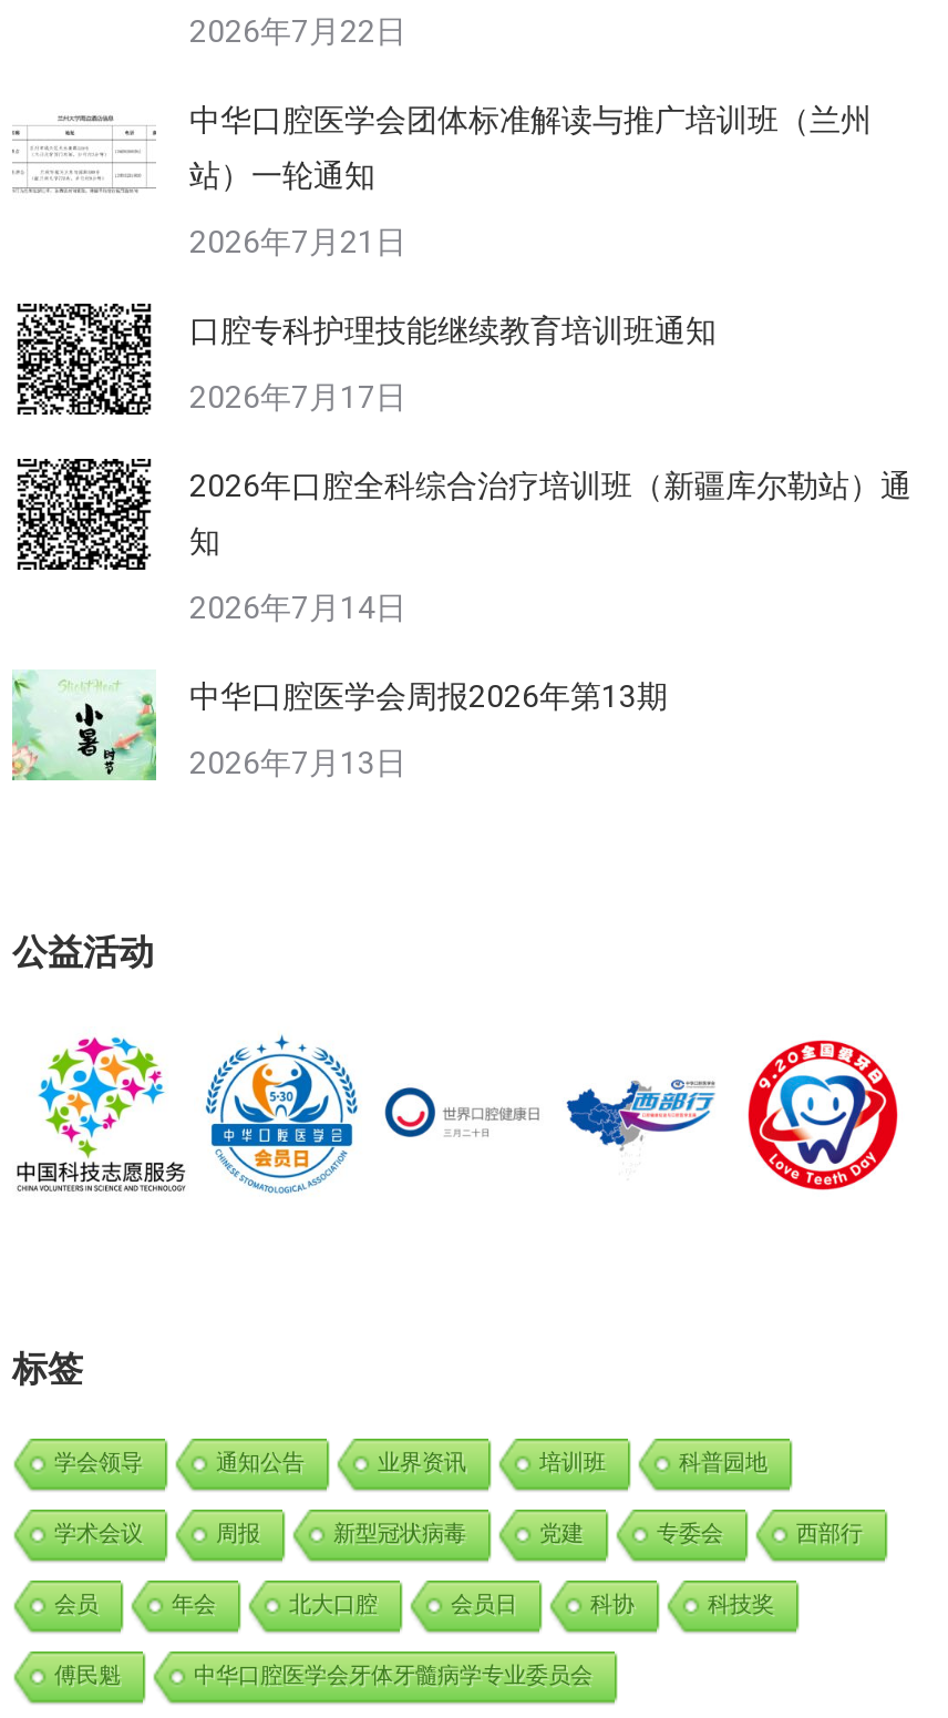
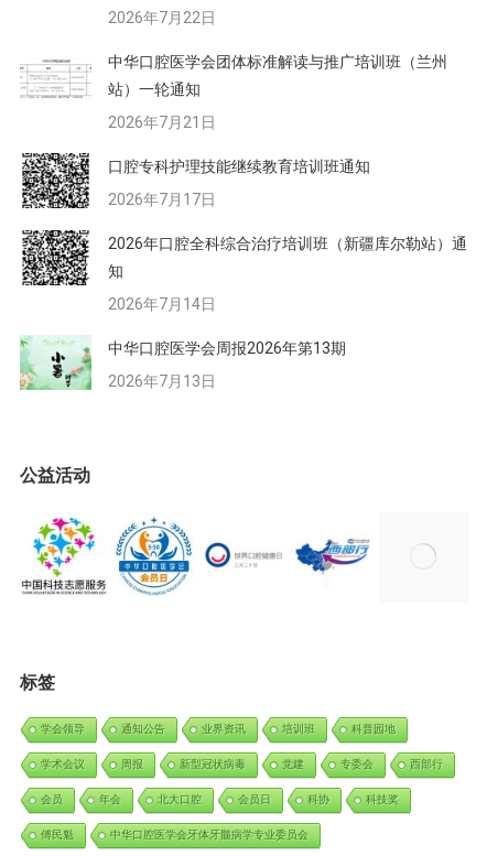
[745,1037,900,1193] [image] -> none

